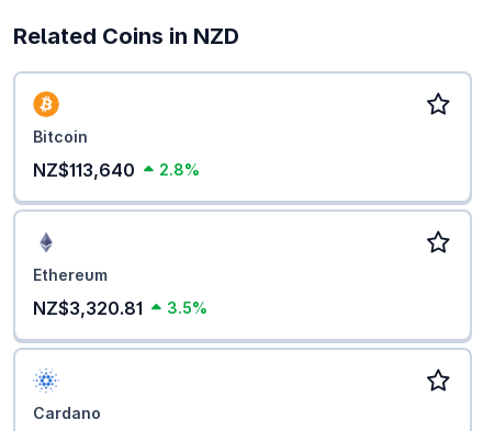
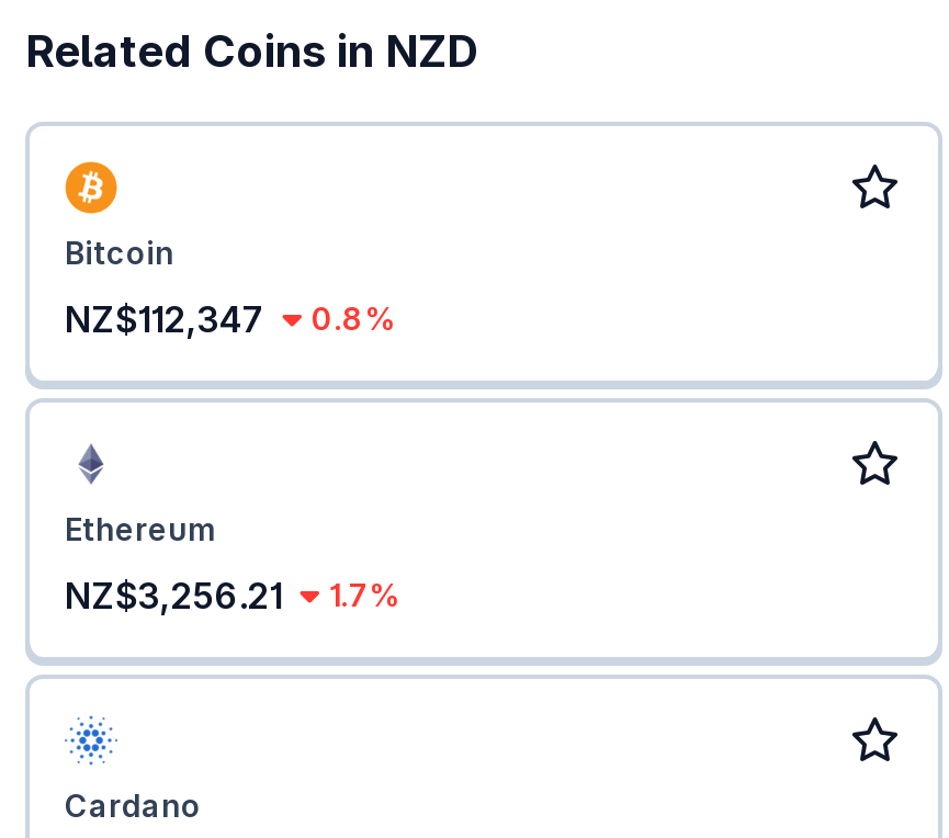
[33,159,199,181] NZ$113,640 | 2.8% -> [65,297,395,341] NZ$112,347 | 0.8%
[33,297,207,319] NZ$3,320.81 | 3.5% -> [65,574,399,618] NZ$3,256.21 | 1.7%

